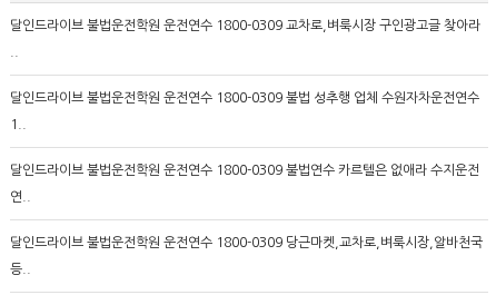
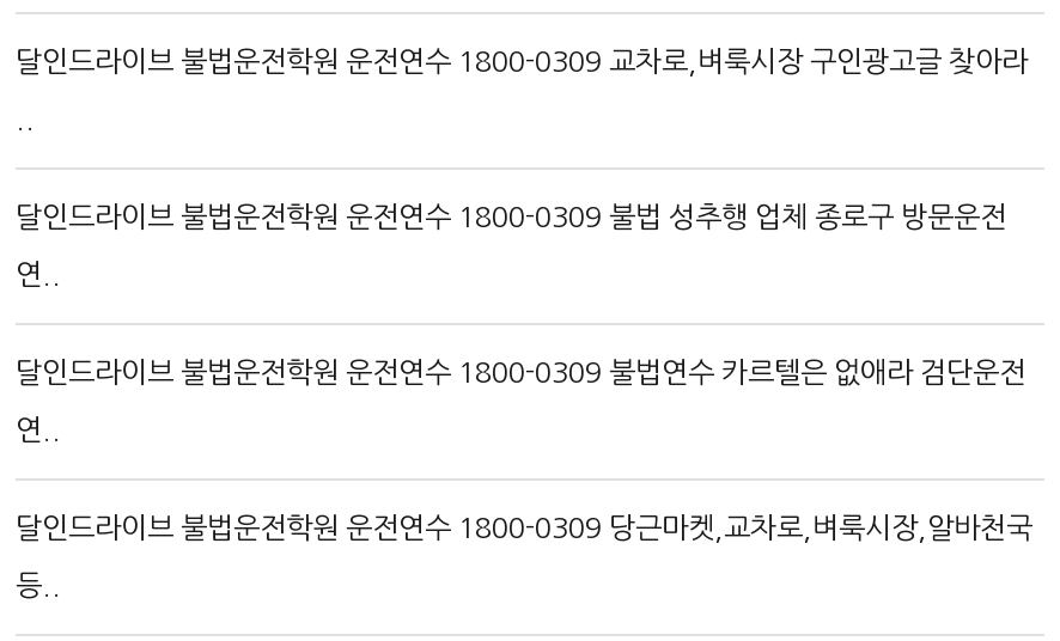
[10,91,479,105] 달인드라이브 불법운전학원 운전연수 1800-0309 불법 성추행 업체 수원자차운전연수 -> [16,203,1006,232] 달인드라이브 불법운전학원 운전연수 1800-0309 불법 성추행 업체 종로구 방문운전
[10,118,27,131] 1.. -> [16,261,61,289] 연..
[10,164,479,177] 달인드라이브 불법운전학원 운전연수 1800-0309 불법연수 카르텔은 없애라 수지운전 -> [16,359,1025,387] 달인드라이브 불법운전학원 운전연수 1800-0309 불법연수 카르텔은 없애라 검단운전

